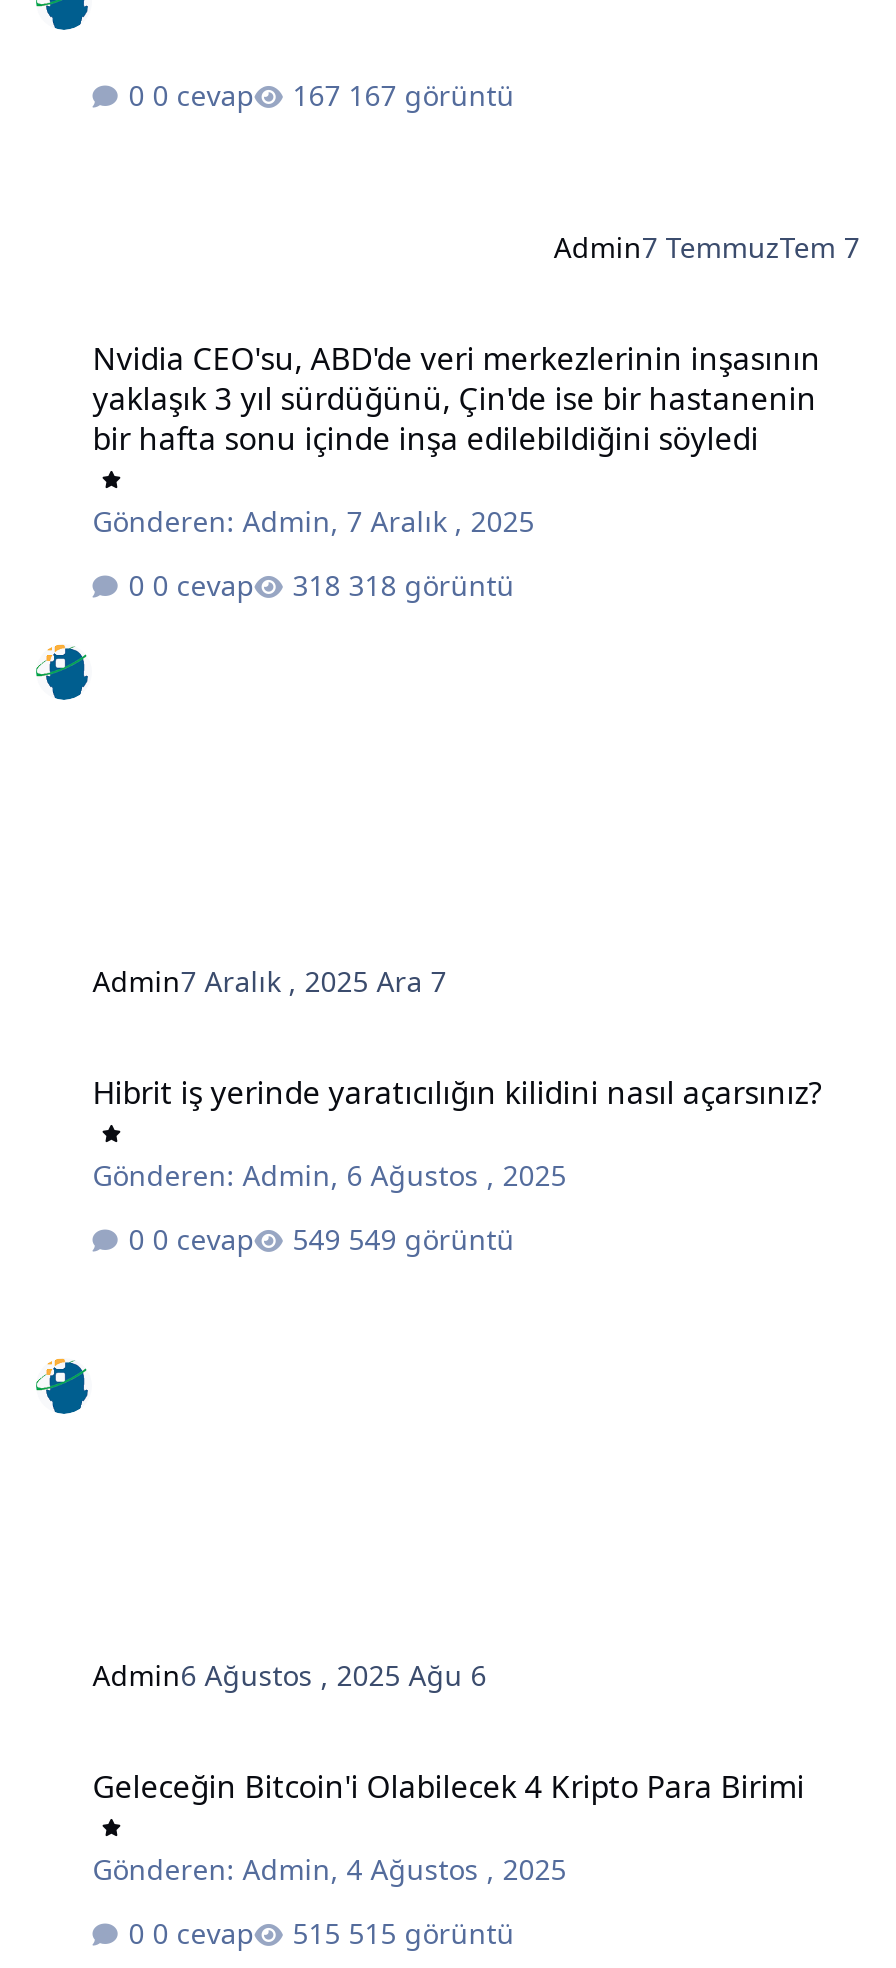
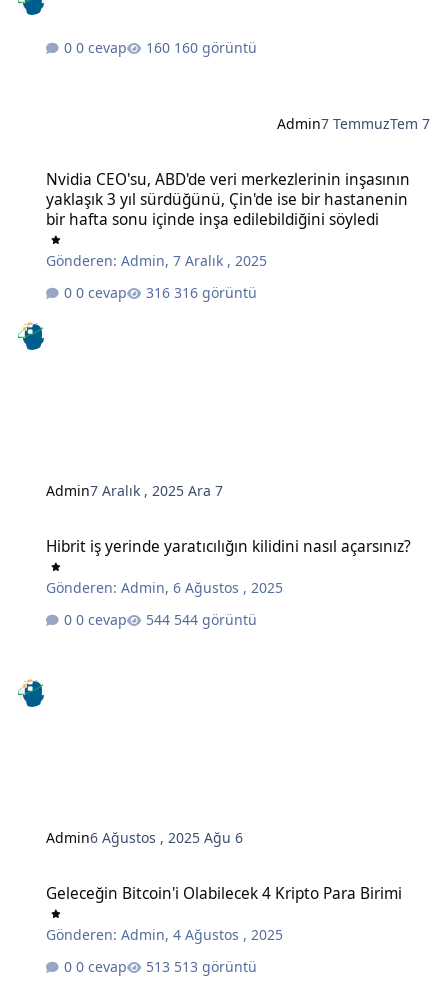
[348,75,514,113] 167 görüntü -> [174,38,257,57] 160 görüntü
[348,566,514,604] 318 görüntü -> [174,283,257,302] 316 görüntü
[348,1220,514,1258] 549 görüntü -> [174,610,257,629] 544 görüntü
[348,1913,514,1951] 515 görüntü -> [174,957,257,976] 513 görüntü

